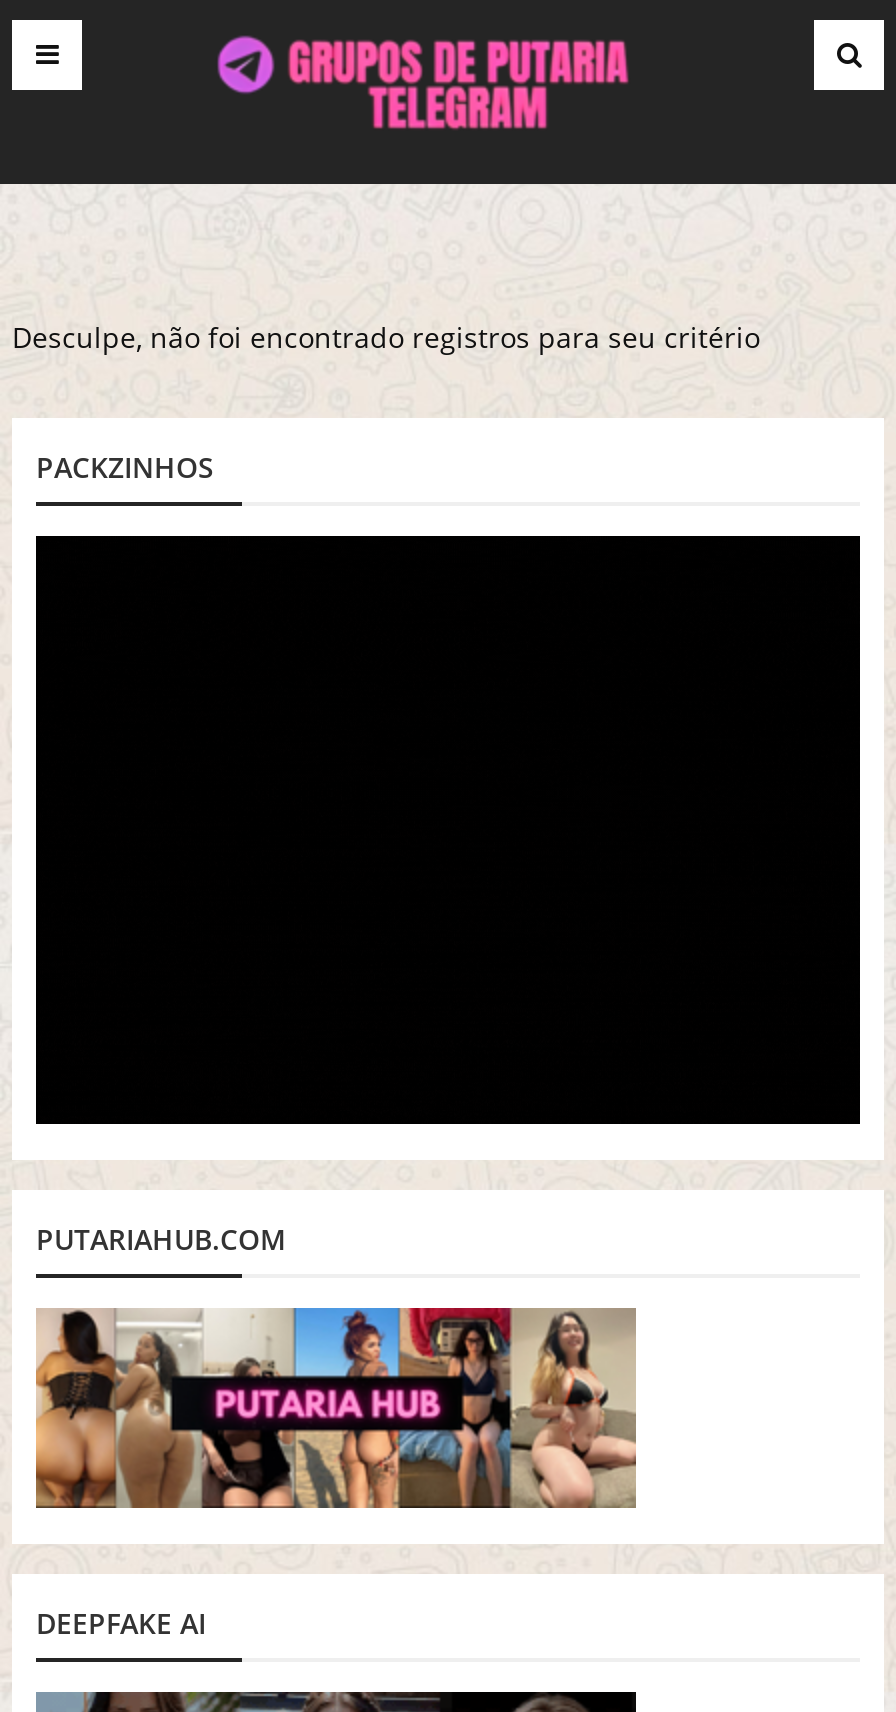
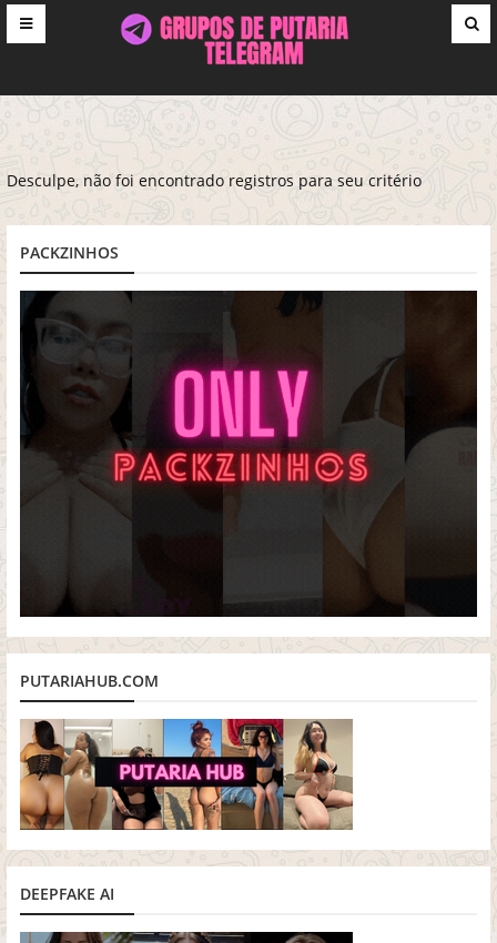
none -> [20,291,477,616] [image]

